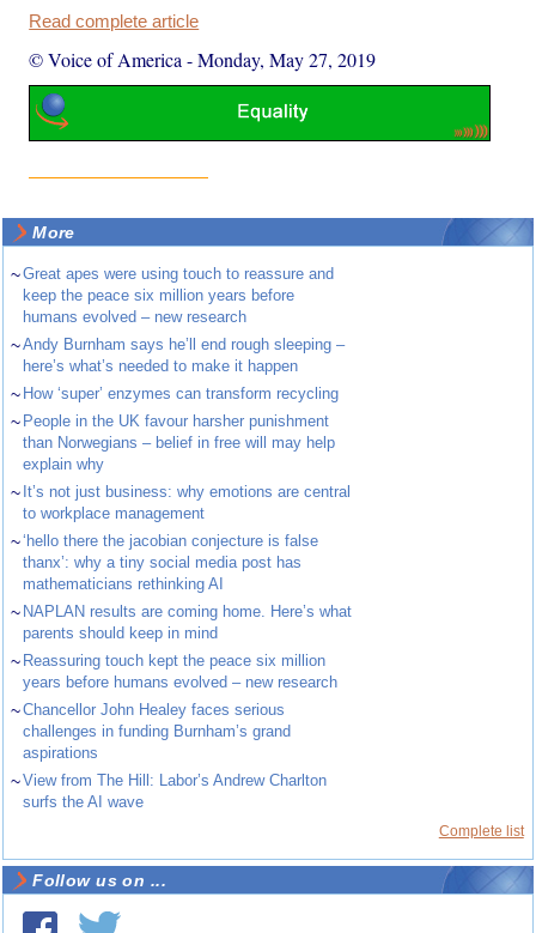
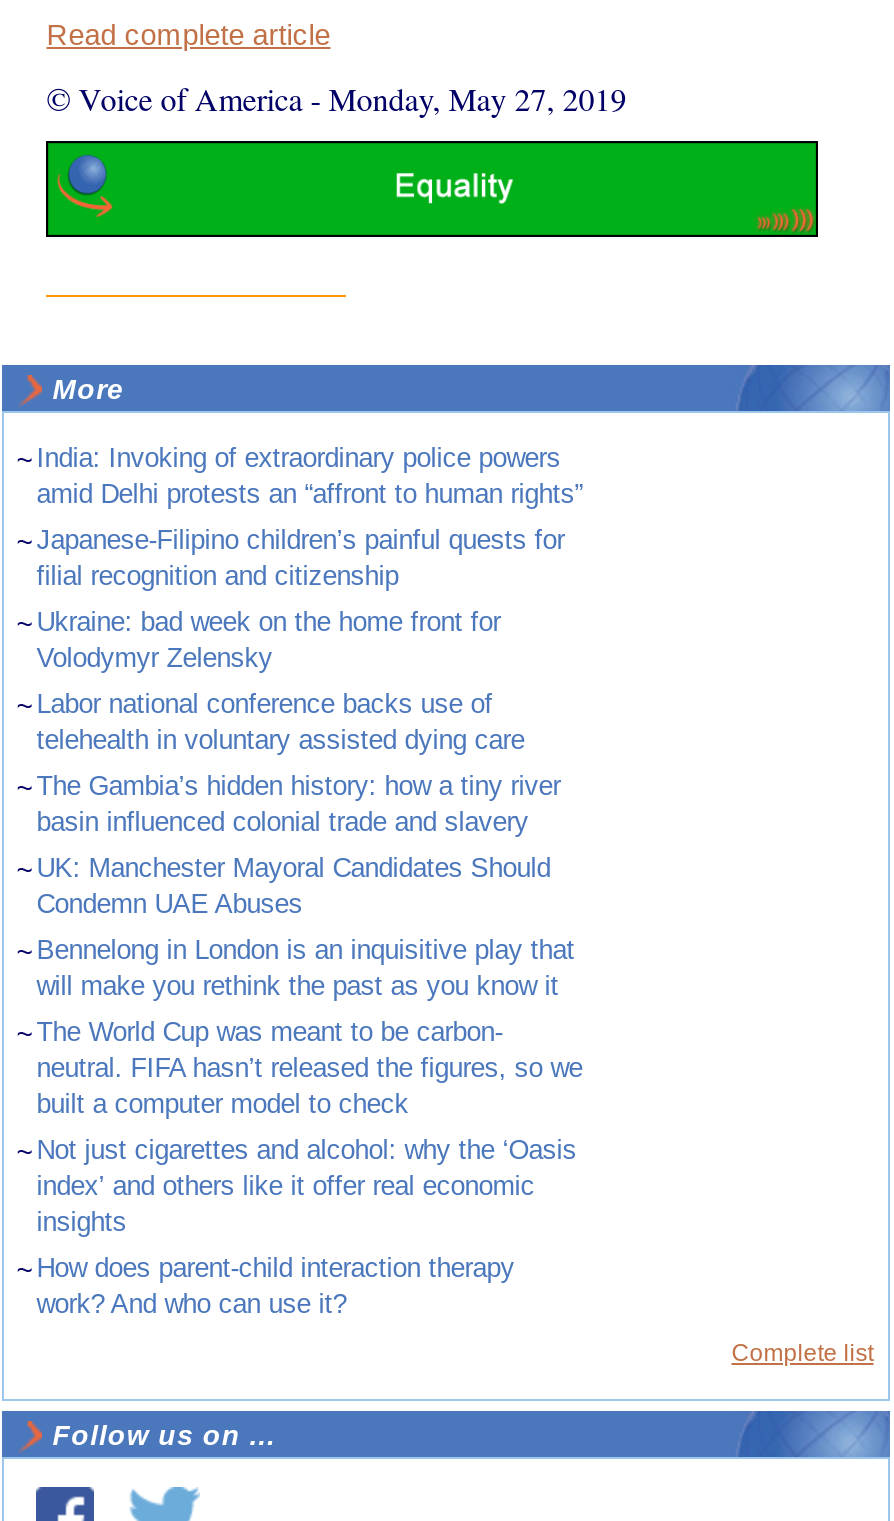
[11,265,352,811] ~ Great apes were using touch to reassure and | keep the peace six million years before | humans evolved – new research | ~ Andy Burnham says he’ll end rough sleeping – | here’s what’s needed to make it happen | ~ How ‘super’ enzymes can transform recycling | ~ People in the UK favour harsher punishment | than Norwegians – belief in free will may help | explain why | ~ It’s not just business: why emotions are central | to workplace management | ~ ‘hello there the jacobian conjecture is false | thanx’: why a tiny social media post has | mathematicians rethinking AI | ~ NAPLAN results are coming home. Here’s what | parents should keep in mind | ~ Reassuring touch kept the peace six million | years before humans evolved – new research | ~ Chancellor John Healey faces serious | challenges in funding Burnham’s grand | aspirations | ~ View from The Hill: Labor’s Andrew Charlton | surfs the AI wave -> [16,442,582,1318] ~ India: Invoking of extraordinary police powers | amid Delhi protests an “affront to human rights” | ~ Japanese-Filipino children’s painful quests for | filial recognition and citizenship | ~ Ukraine: bad week on the home front for | Volodymyr Zelensky | ~ Labor national conference backs use of | telehealth in voluntary assisted dying care | ~ The Gambia’s hidden history: how a tiny river | basin influenced colonial trade and slavery | ~ UK: Manchester Mayoral Candidates Should | Condemn UAE Abuses | ~ Bennelong in London is an inquisitive play that | will make you rethink the past as you know it | ~ The World Cup was meant to be carbon- | neutral. FIFA hasn’t released the figures, so we | built a computer model to check | ~ Not just cigarettes and alcohol: why the ‘Oasis | index’ and others like it offer real economic | insights | ~ How does parent-child interaction therapy | work? And who can use it?

